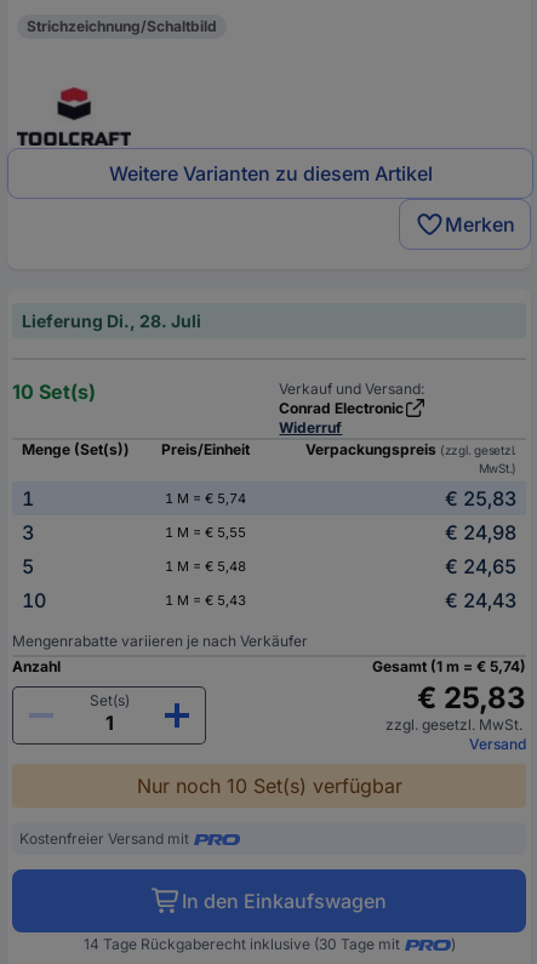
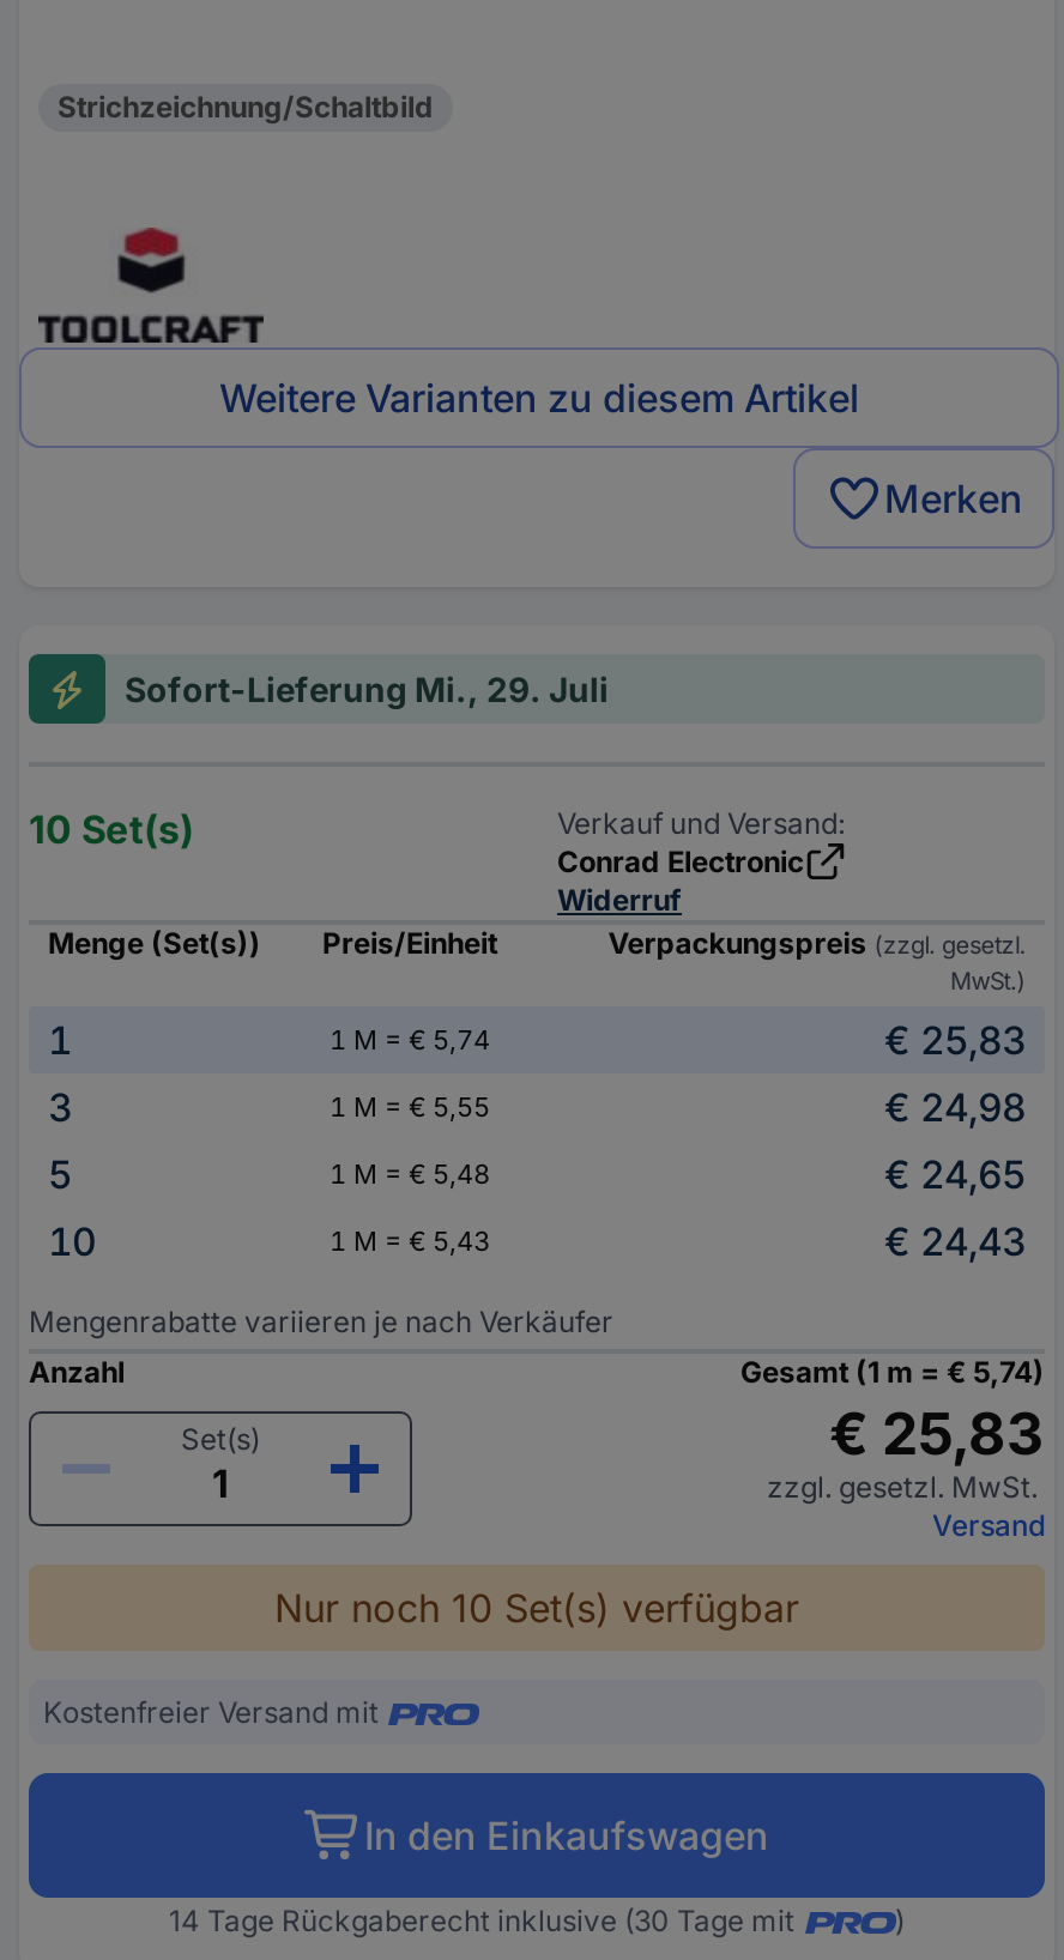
[22,311,201,332] Lieferung Di., 28. Juli -> [125,669,609,710] Sofort-Lieferung Mi., 29. Juli

